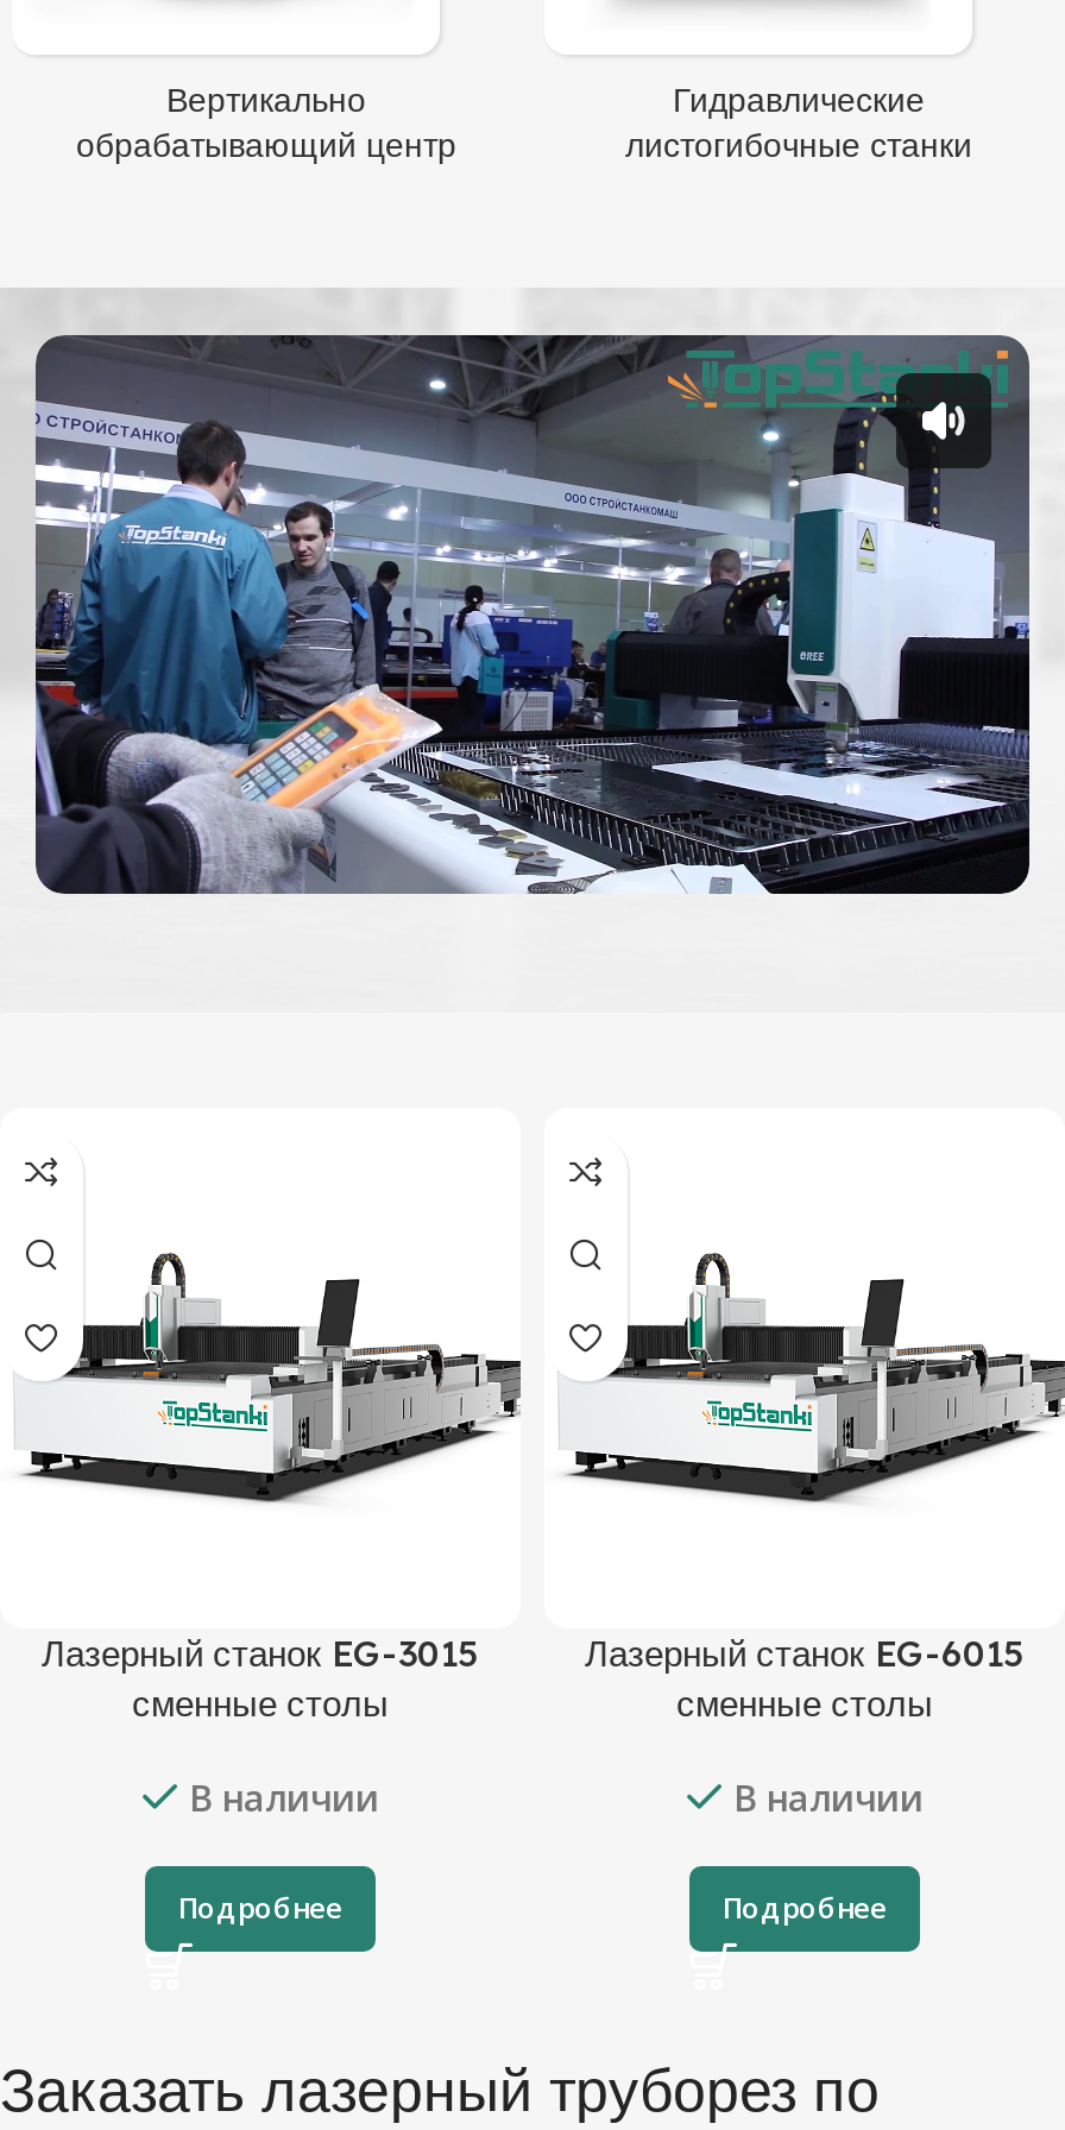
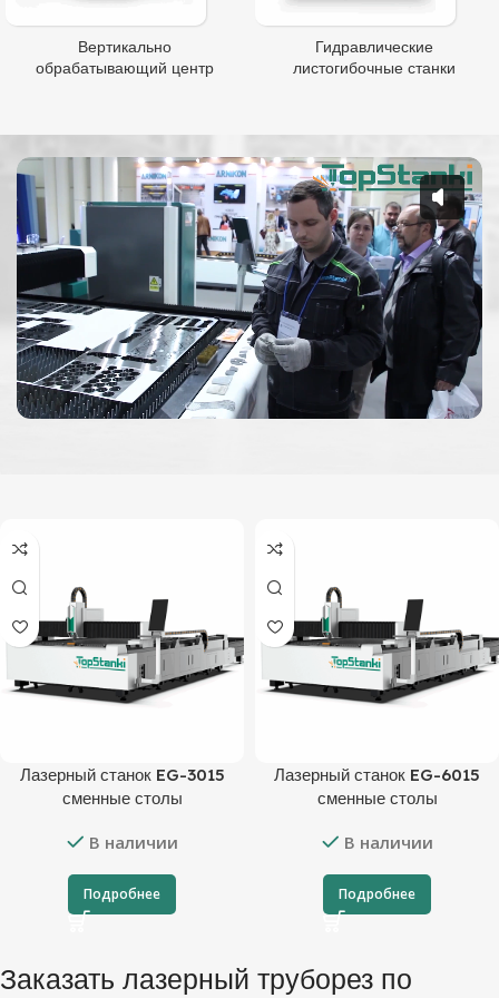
[33,333,1032,896] [image] -> [16,157,483,420] [image]

